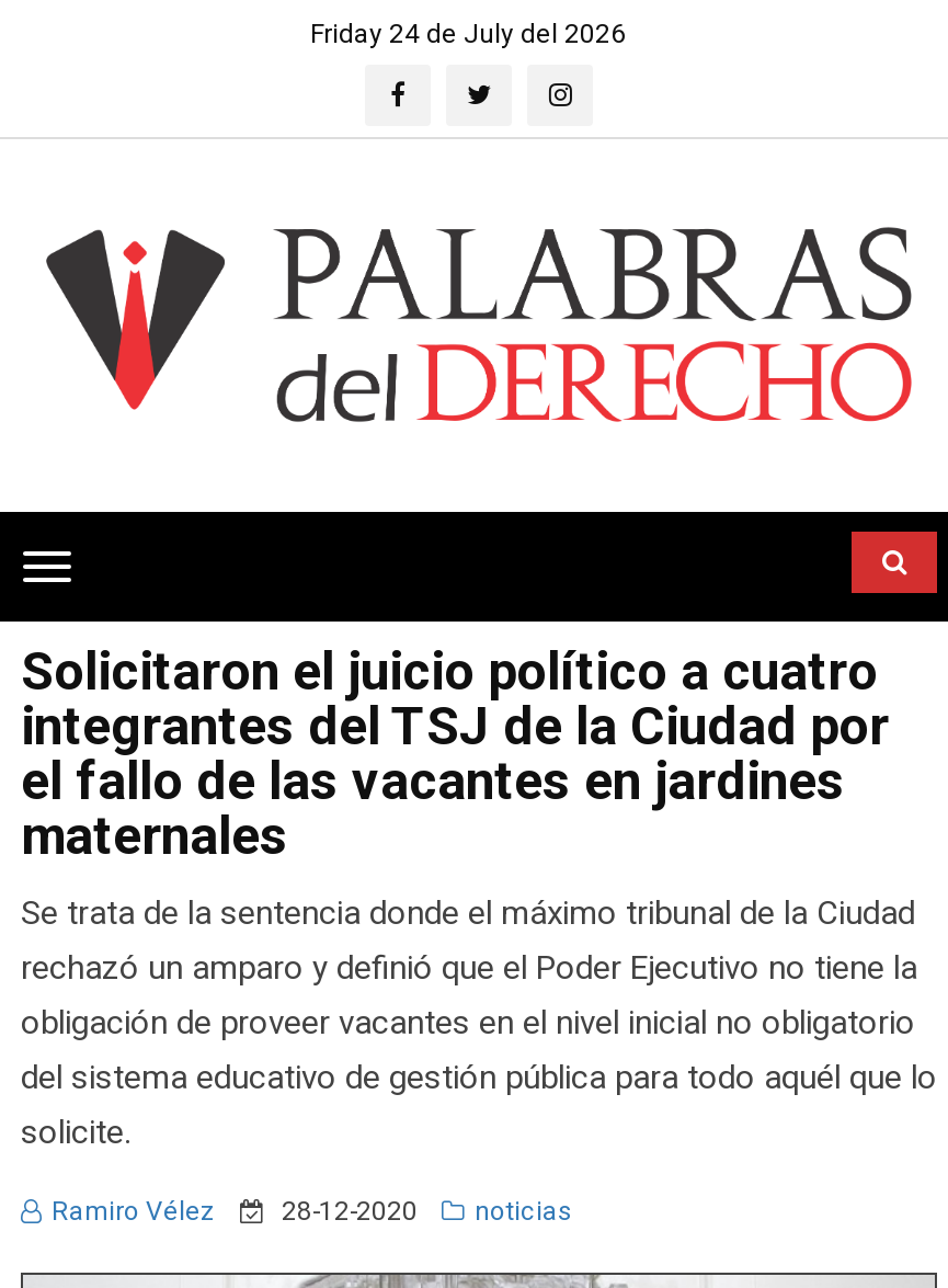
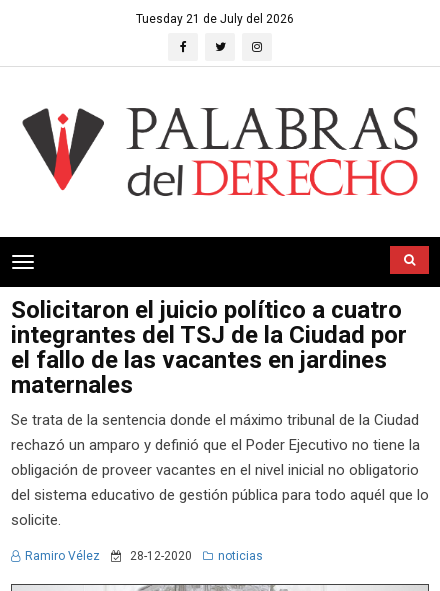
[310,19,626,49] Friday 24 de July del 2026 -> [136,12,294,26] Tuesday 21 de July del 2026

